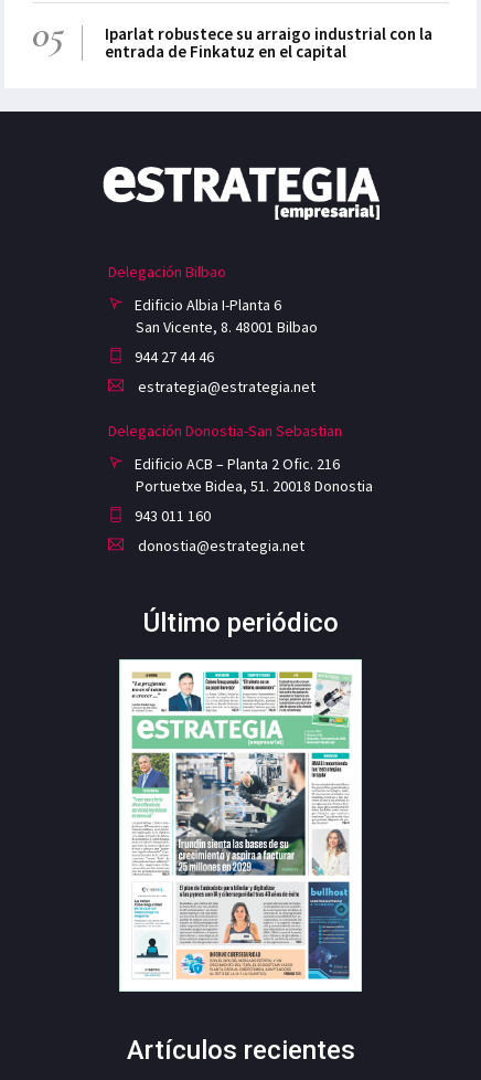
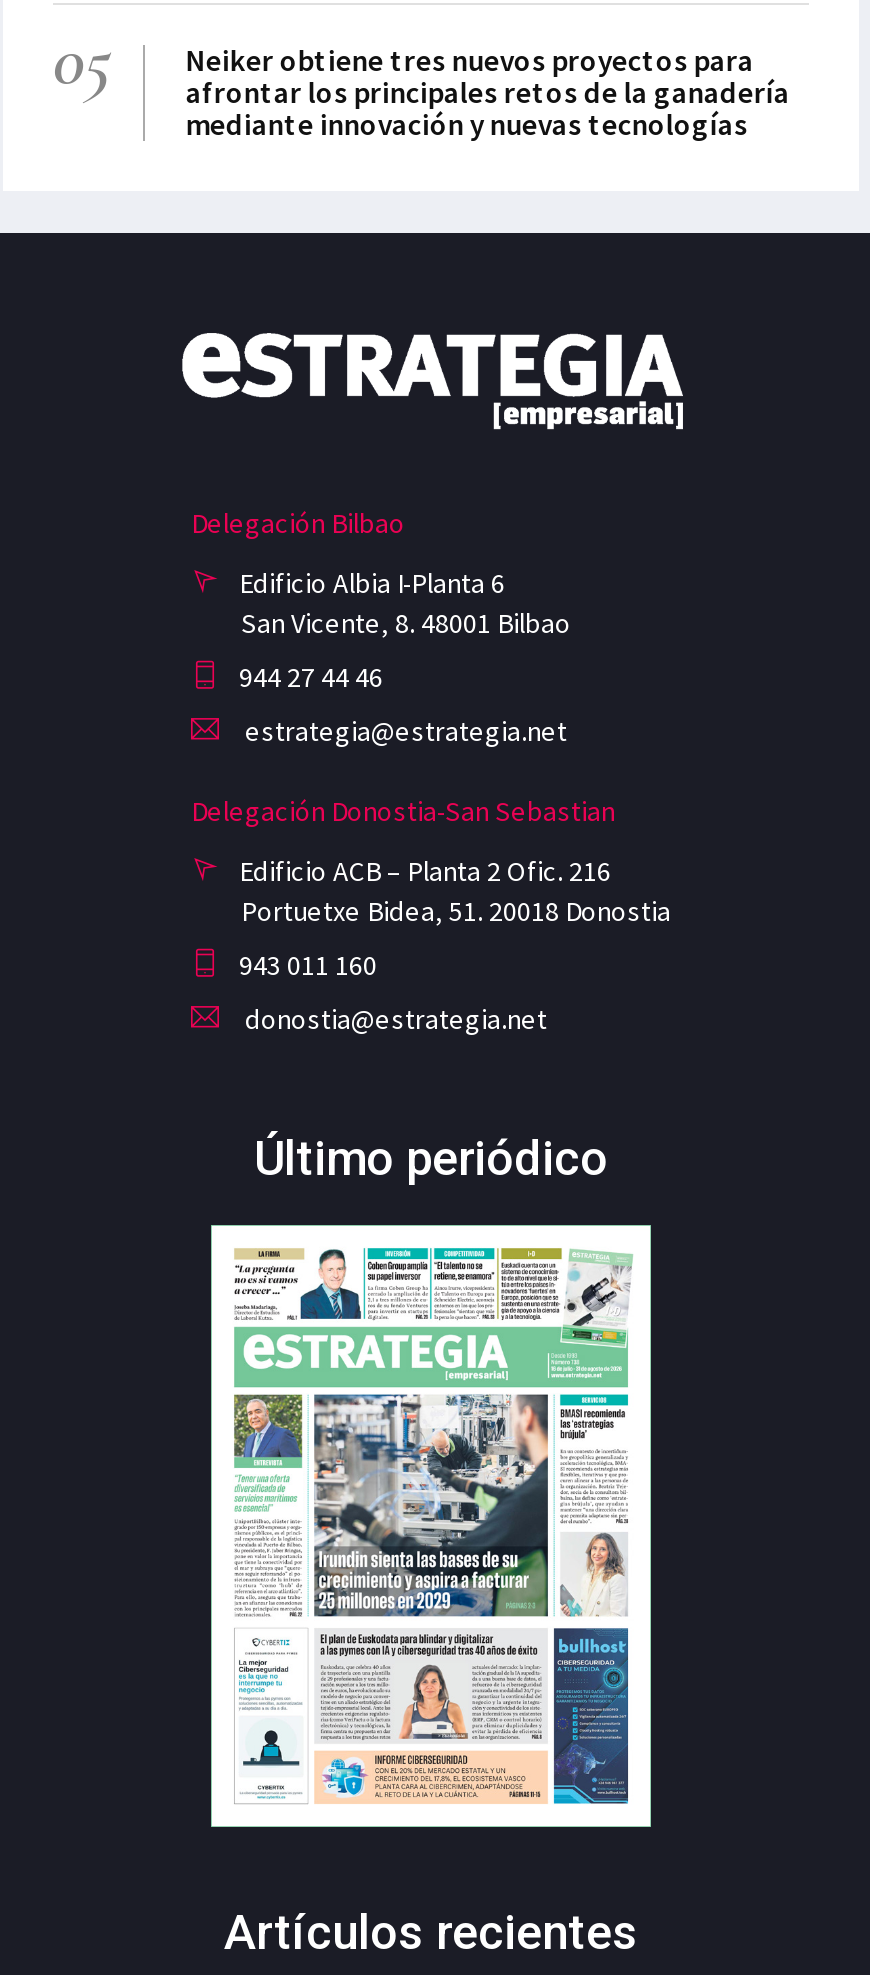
[105,24,433,62] Iparlat robustece su arraigo industrial con la | entrada de Finkatuz en el capital -> [186,42,790,144] Neiker obtiene tres nuevos proyectos para | afrontar los principales retos de la ganadería | mediante innovación y nuevas tecnologías

